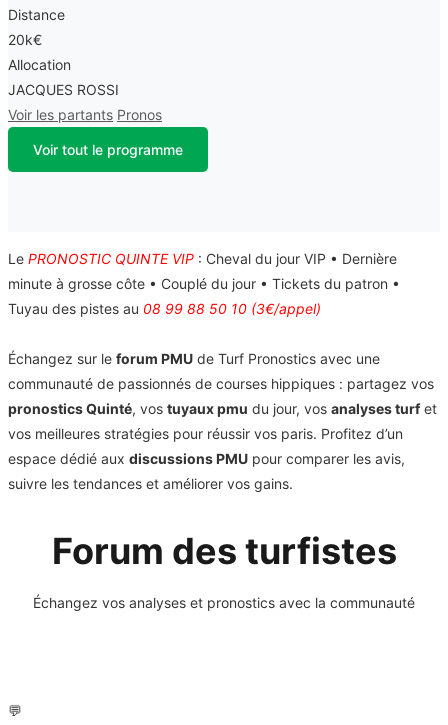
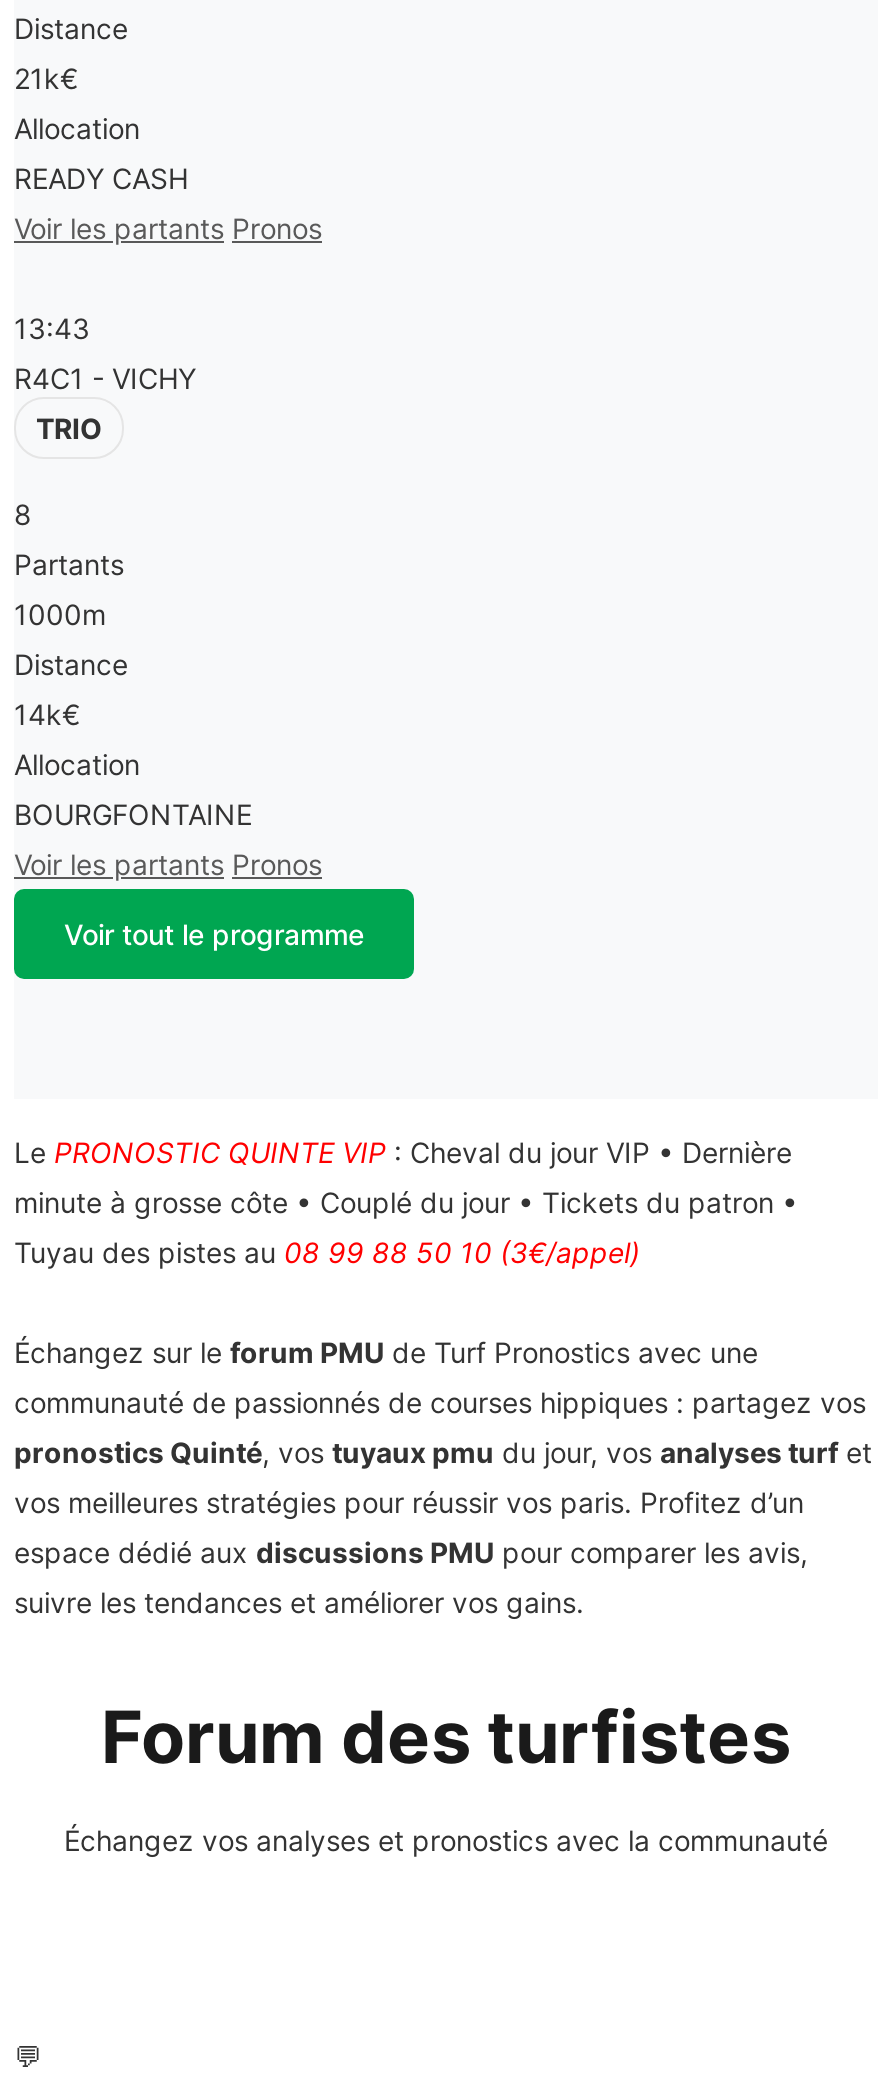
[8,31,42,48] 20k€ -> [14,62,78,96] 21k€
[8,81,119,98] JACQUES ROSSI -> [14,162,322,832] READY CASH | Voir les partants Pronos | 13:43 | R4C1 - VICHY | TRIO | 8 | Partants | 1000m | Distance | 14k€ | Allocation | BOURGFONTAINE

